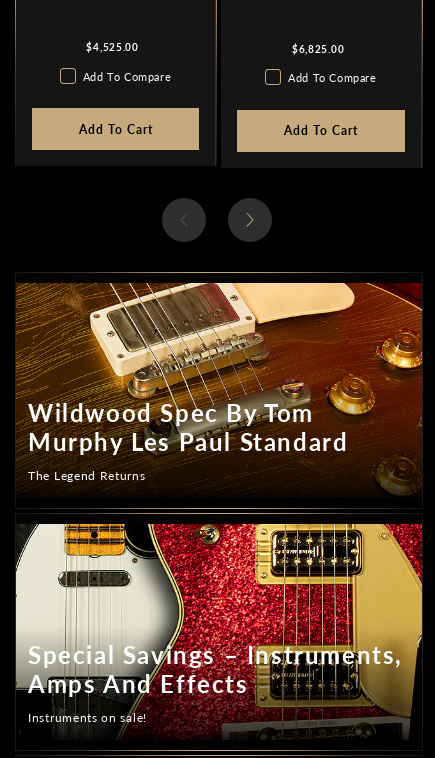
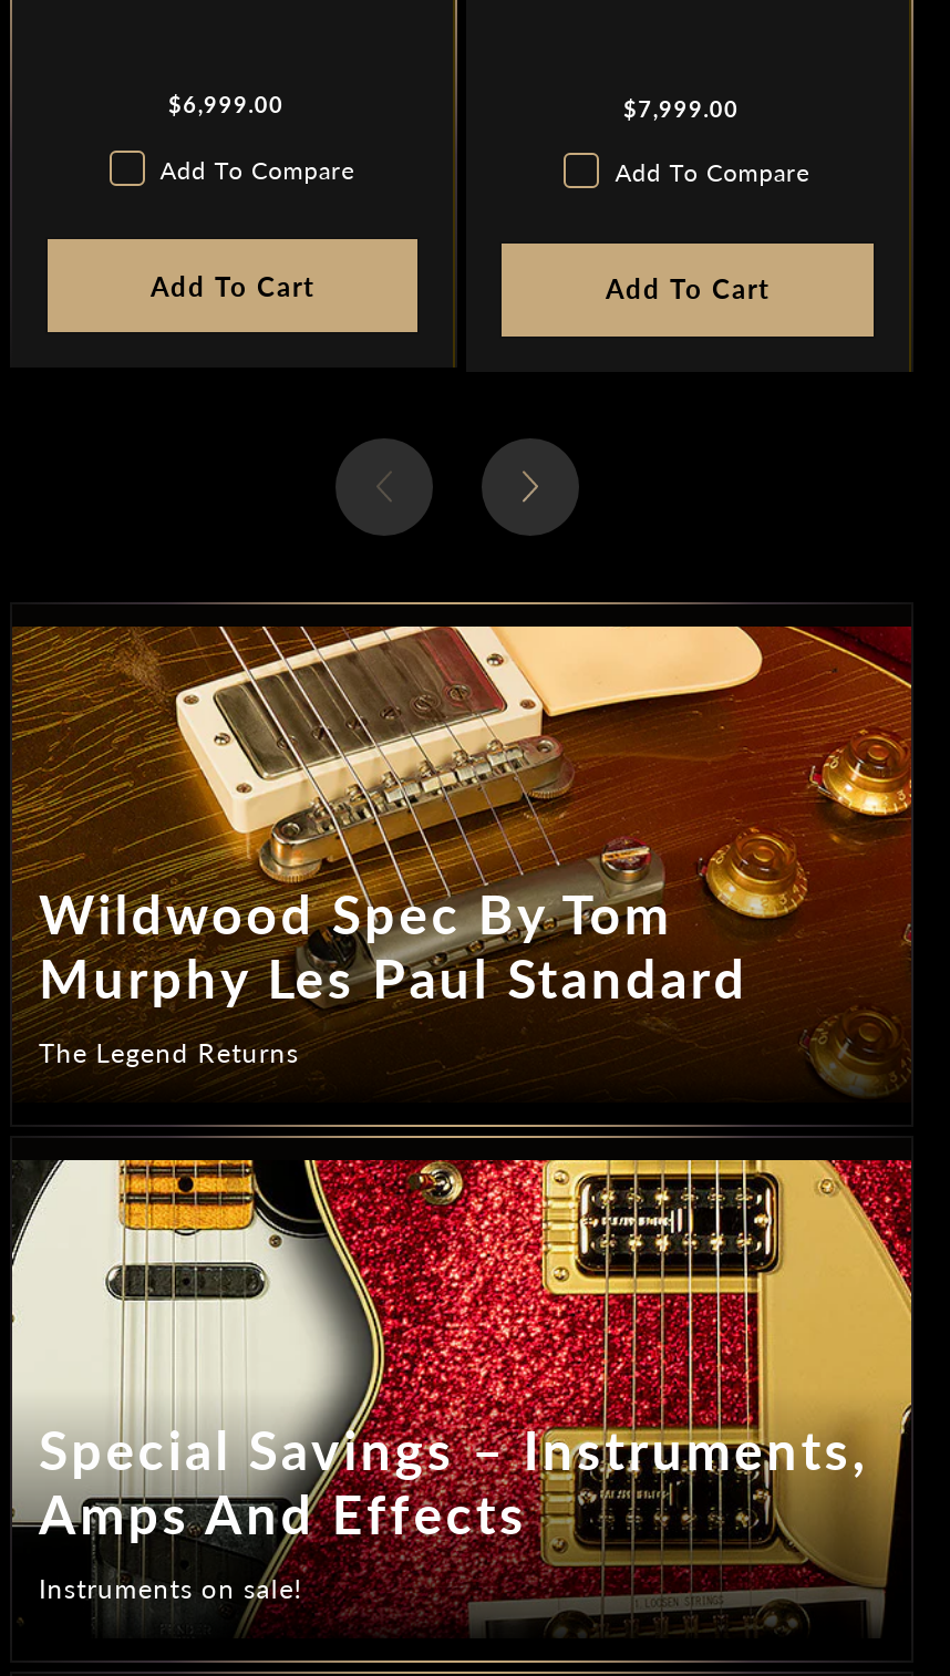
[86,41,139,53] $4,525.00 -> [168,92,284,118] $6,999.00
[292,43,344,55] $6,825.00 -> [623,94,739,121] $7,999.00

